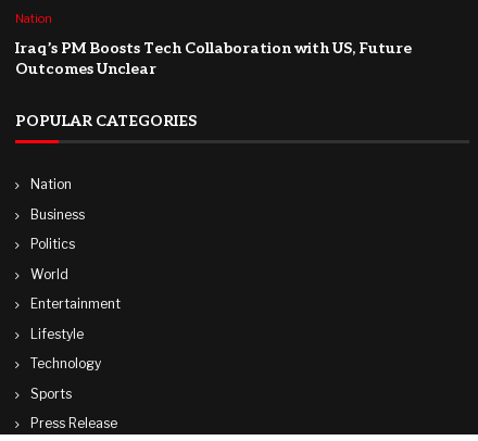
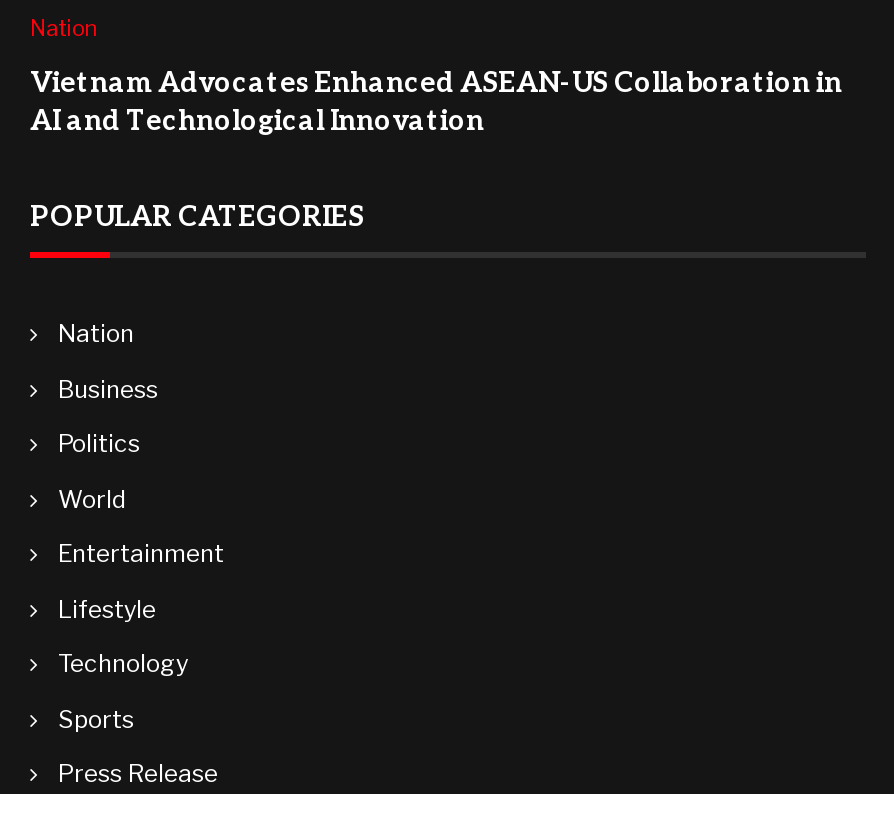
[15,40,412,79] Iraq’s PM Boosts Tech Collaboration with US, Future | Outcomes Unclear -> [30,67,842,139] Vietnam Advocates Enhanced ASEAN-US Collaboration in | AI and Technological Innovation

